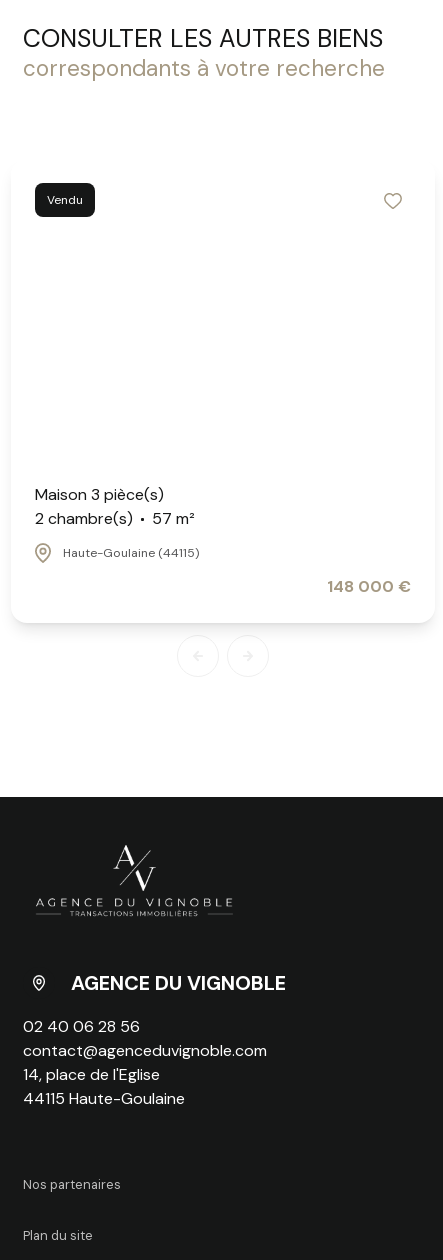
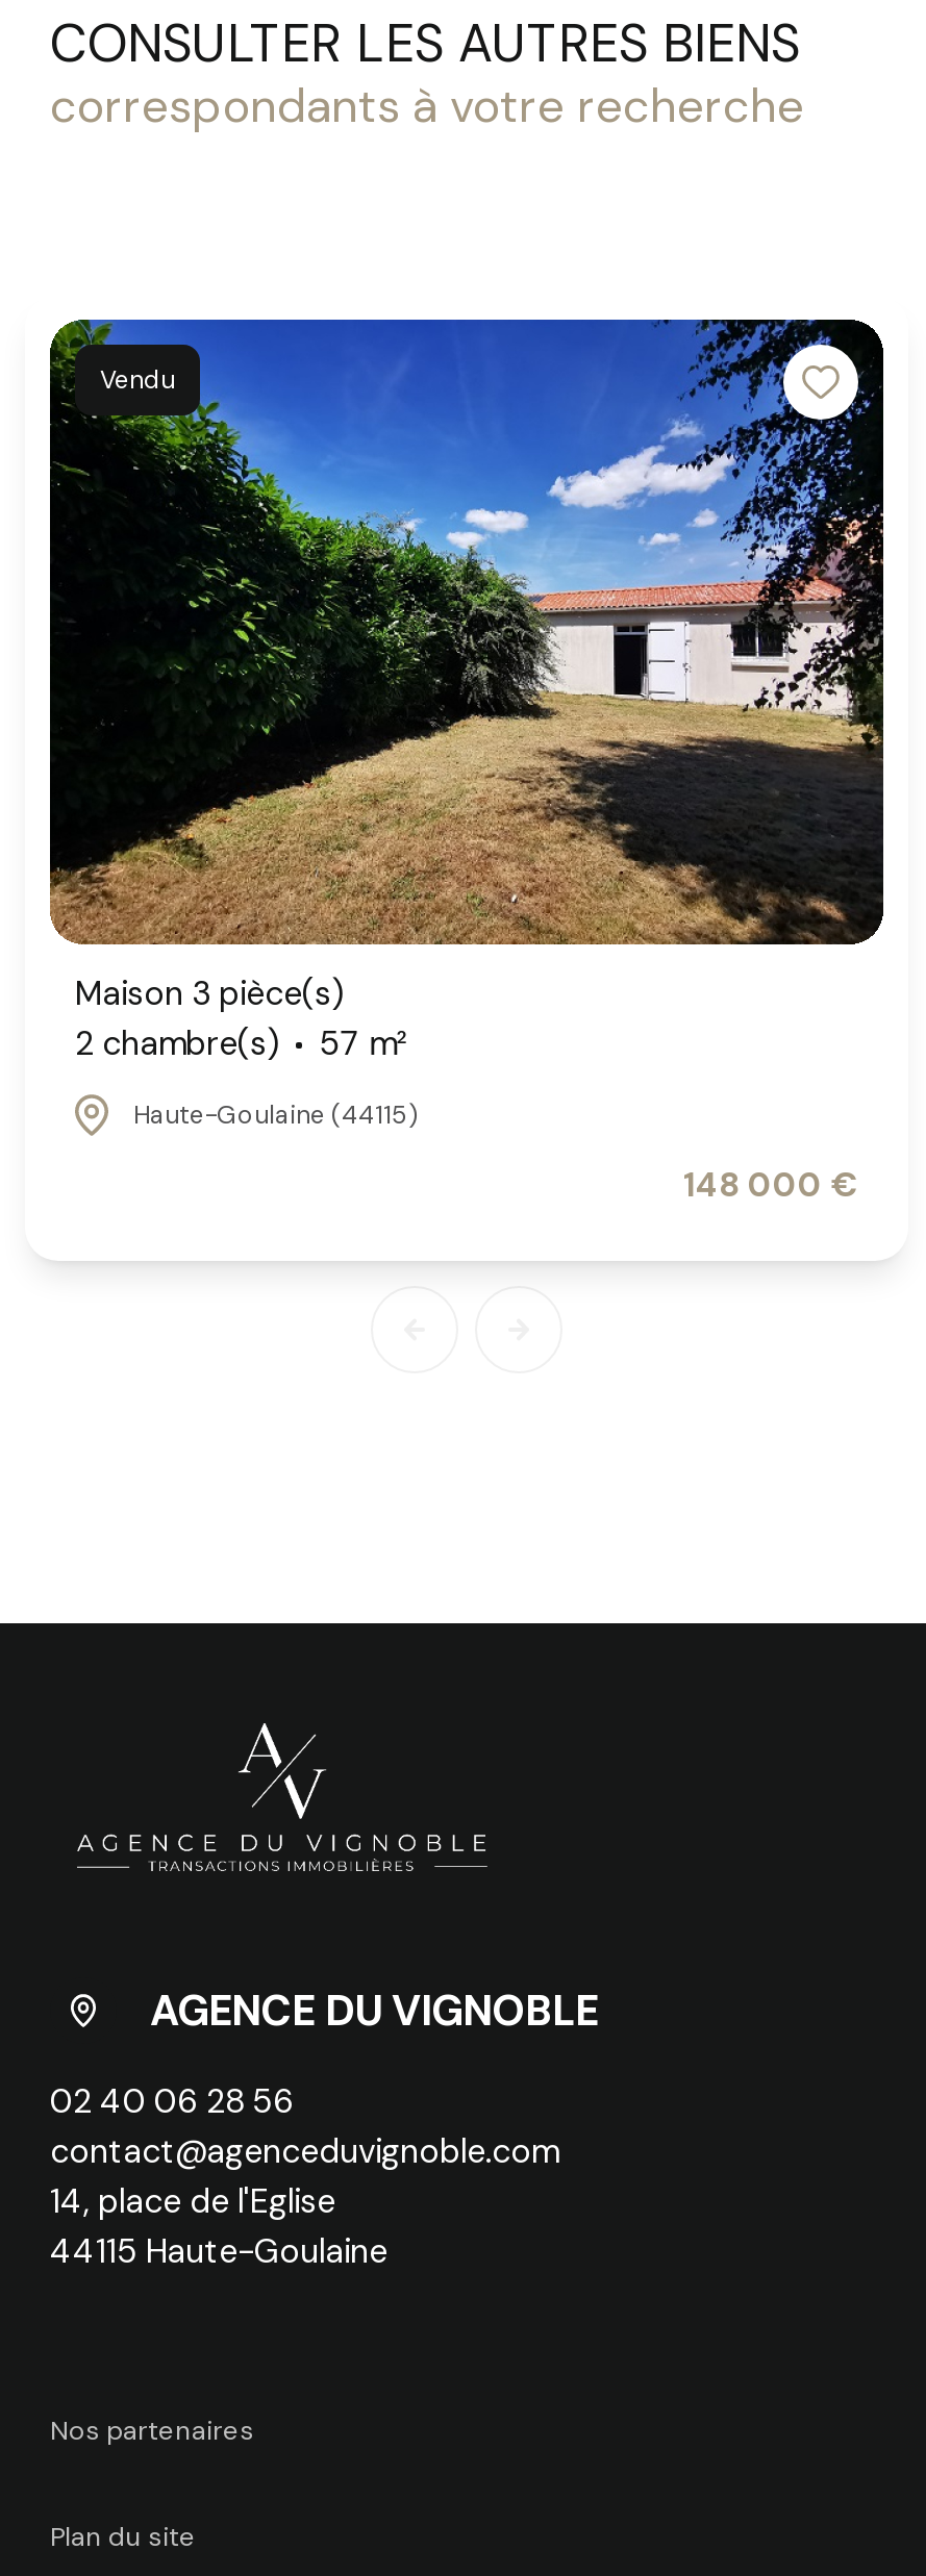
none -> [48,318,885,946] [image]

